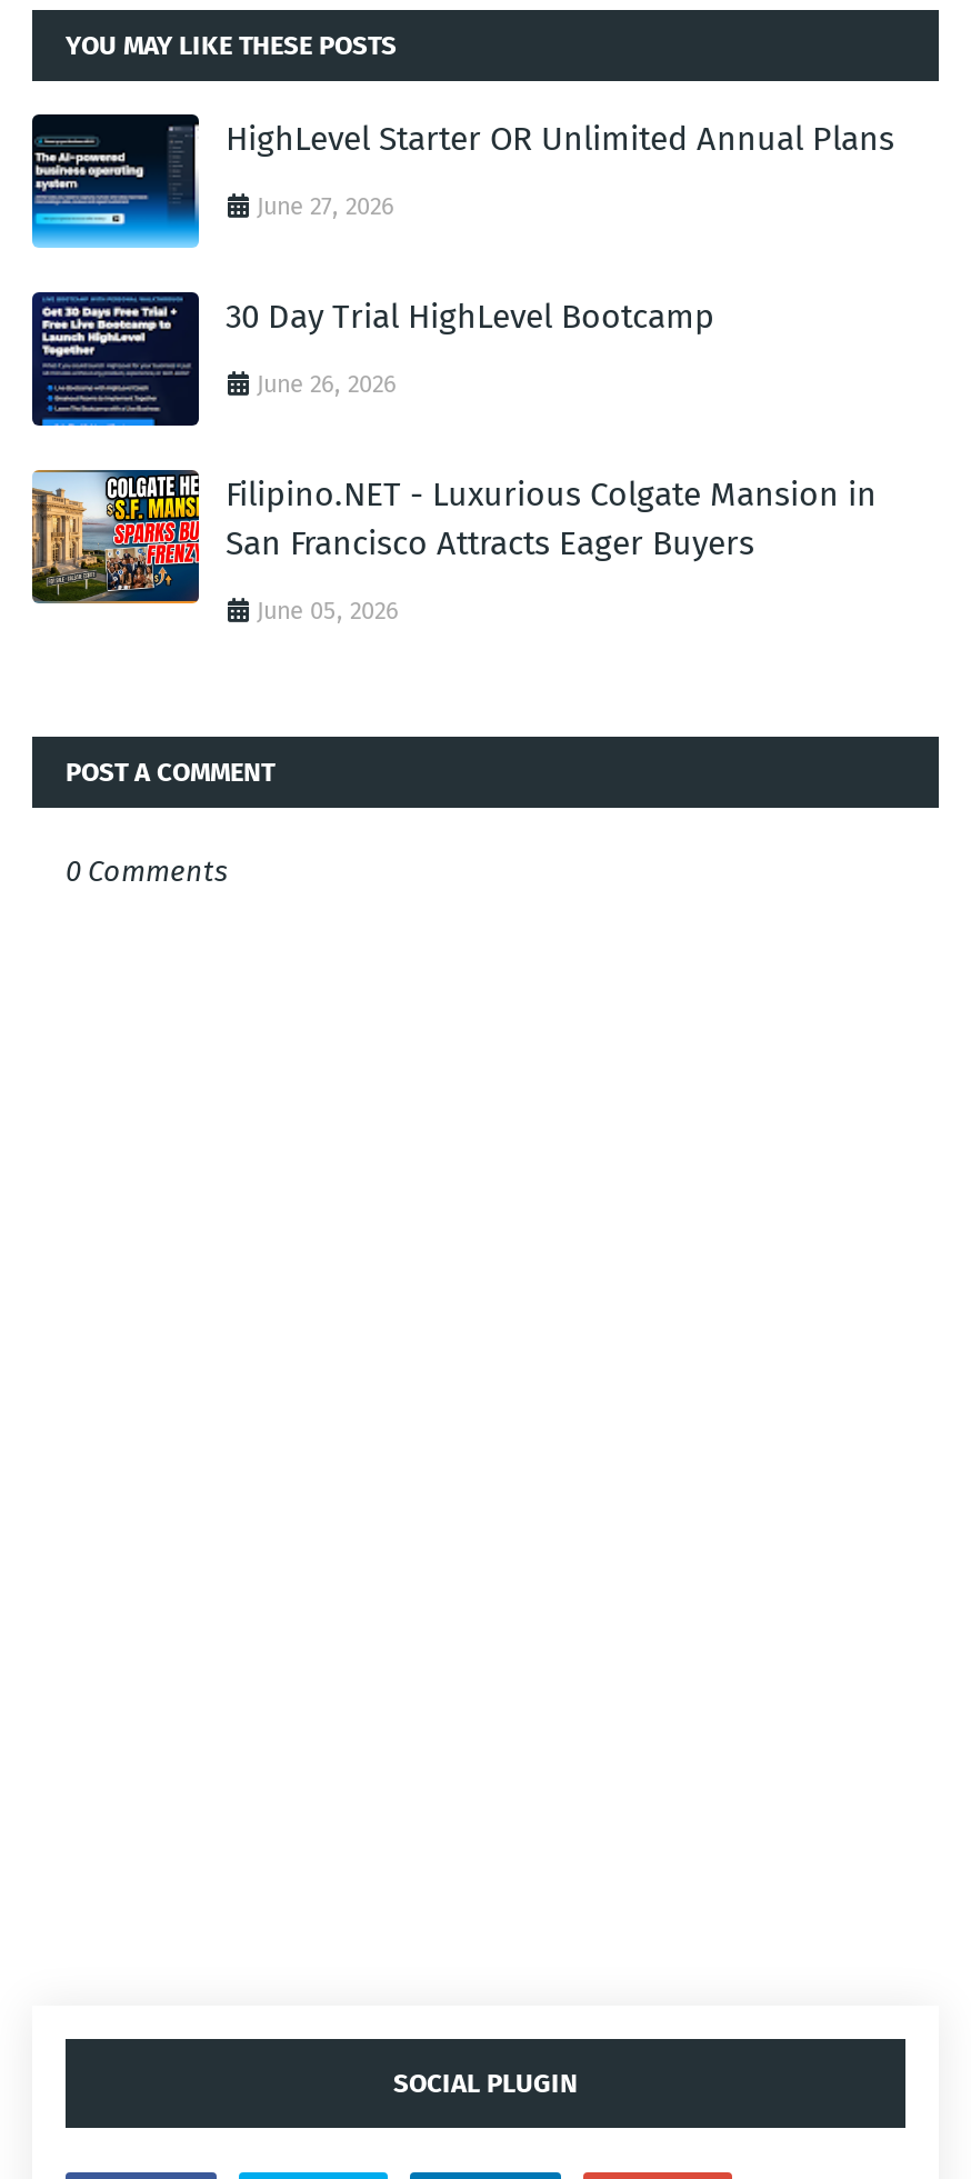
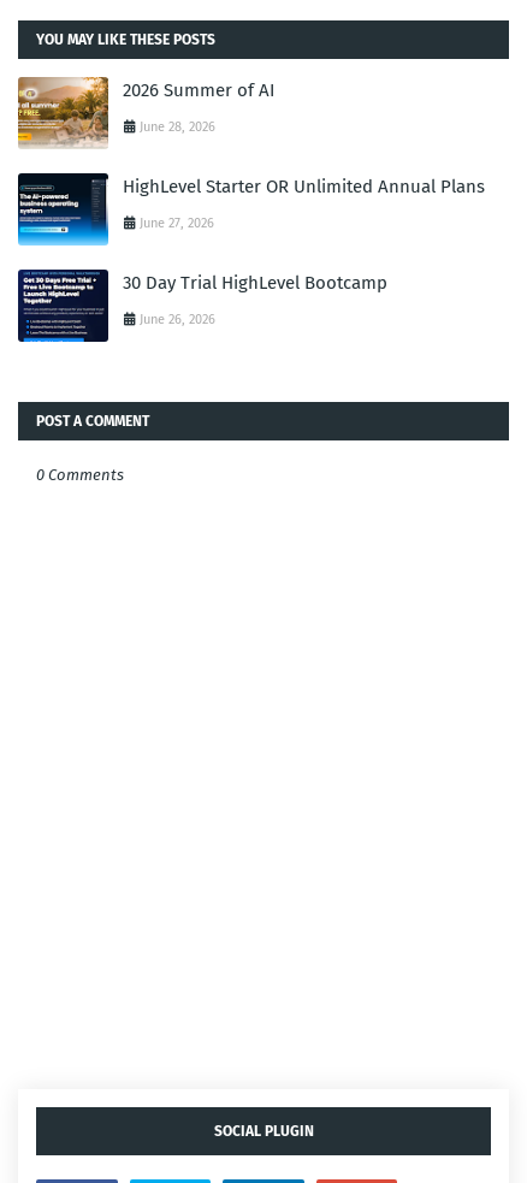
none -> [17,76,274,149] [image] | 2026 Summer of AI | June 28, 2026
moved [28,120,894,400] -> [16,176,485,328]: [image] | HighLevel Starter OR Unlimited Annual Plans | June 27, 2026 | 30 Day Trial HighLevel Bootcamp | June 26, 2026
[30,468,877,626] [image] | Filipino.NET - Luxurious Colgate Mansion in | San Francisco Attracts Eager Buyers | June 05, 2026 -> none

